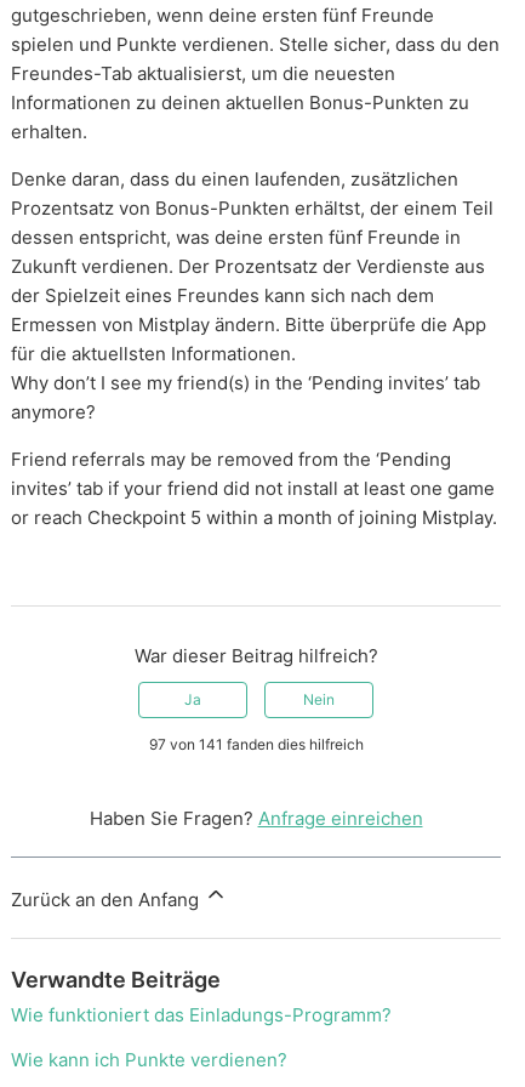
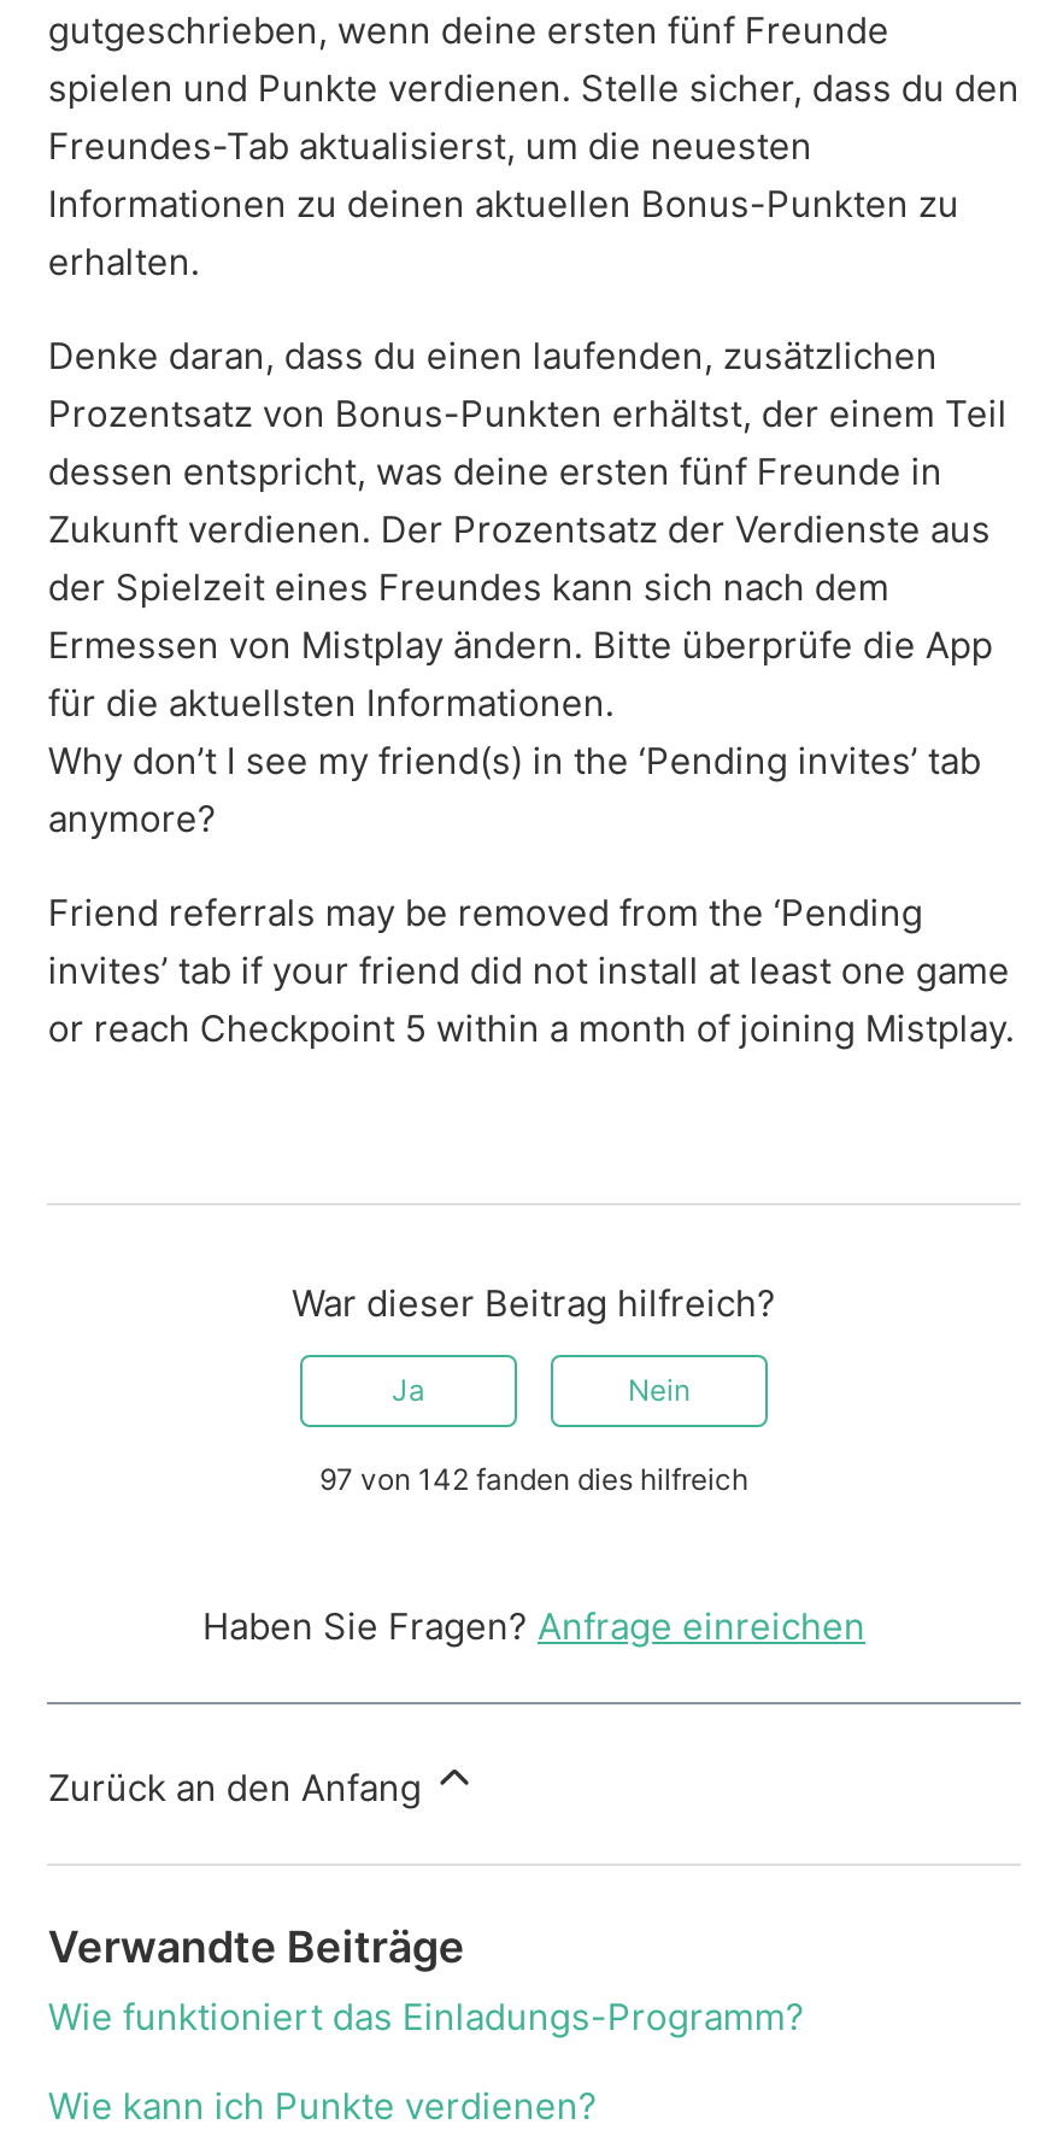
[149,736,363,754] 97 von 141 fanden dies hilfreich -> [319,1462,748,1498] 97 von 142 fanden dies hilfreich

